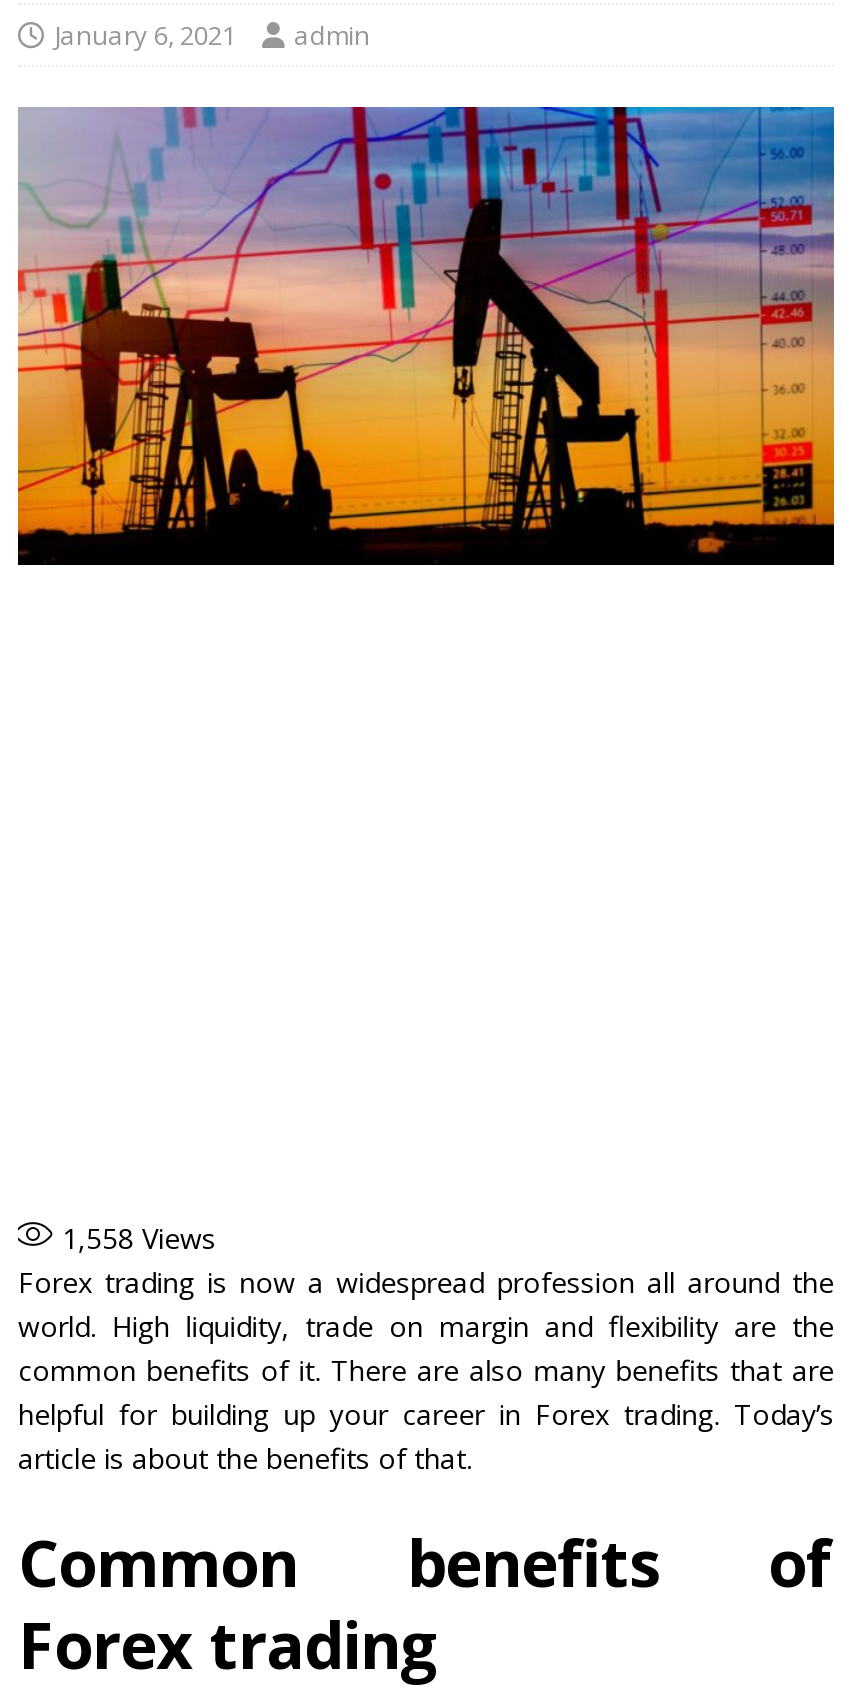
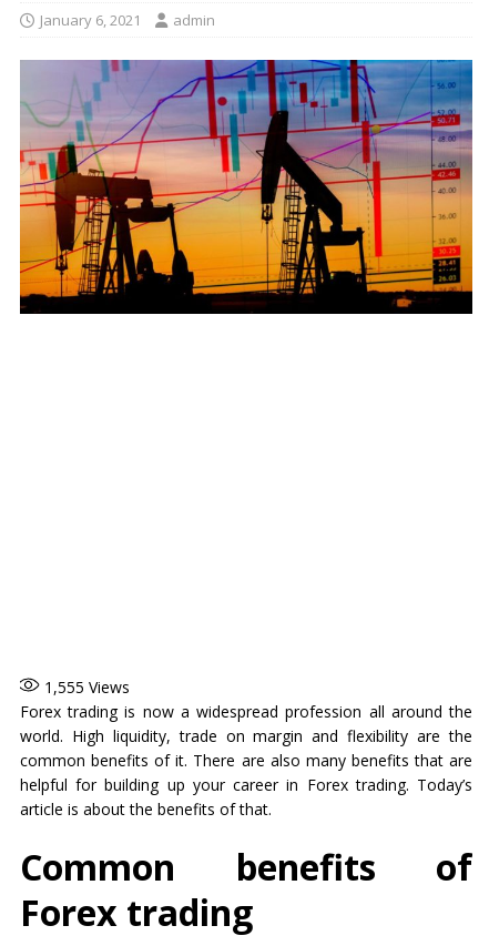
[62,1220,216,1258] 1,558 Views -> [44,677,130,698] 1,555 Views

